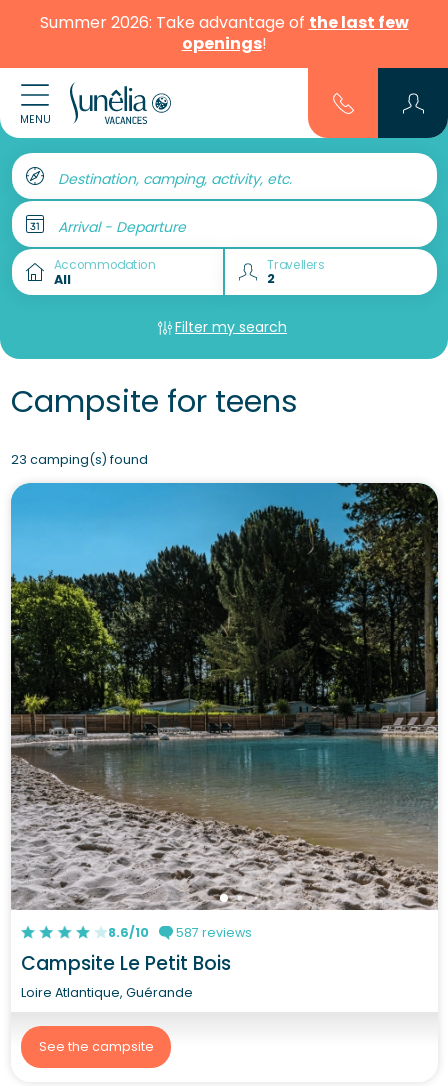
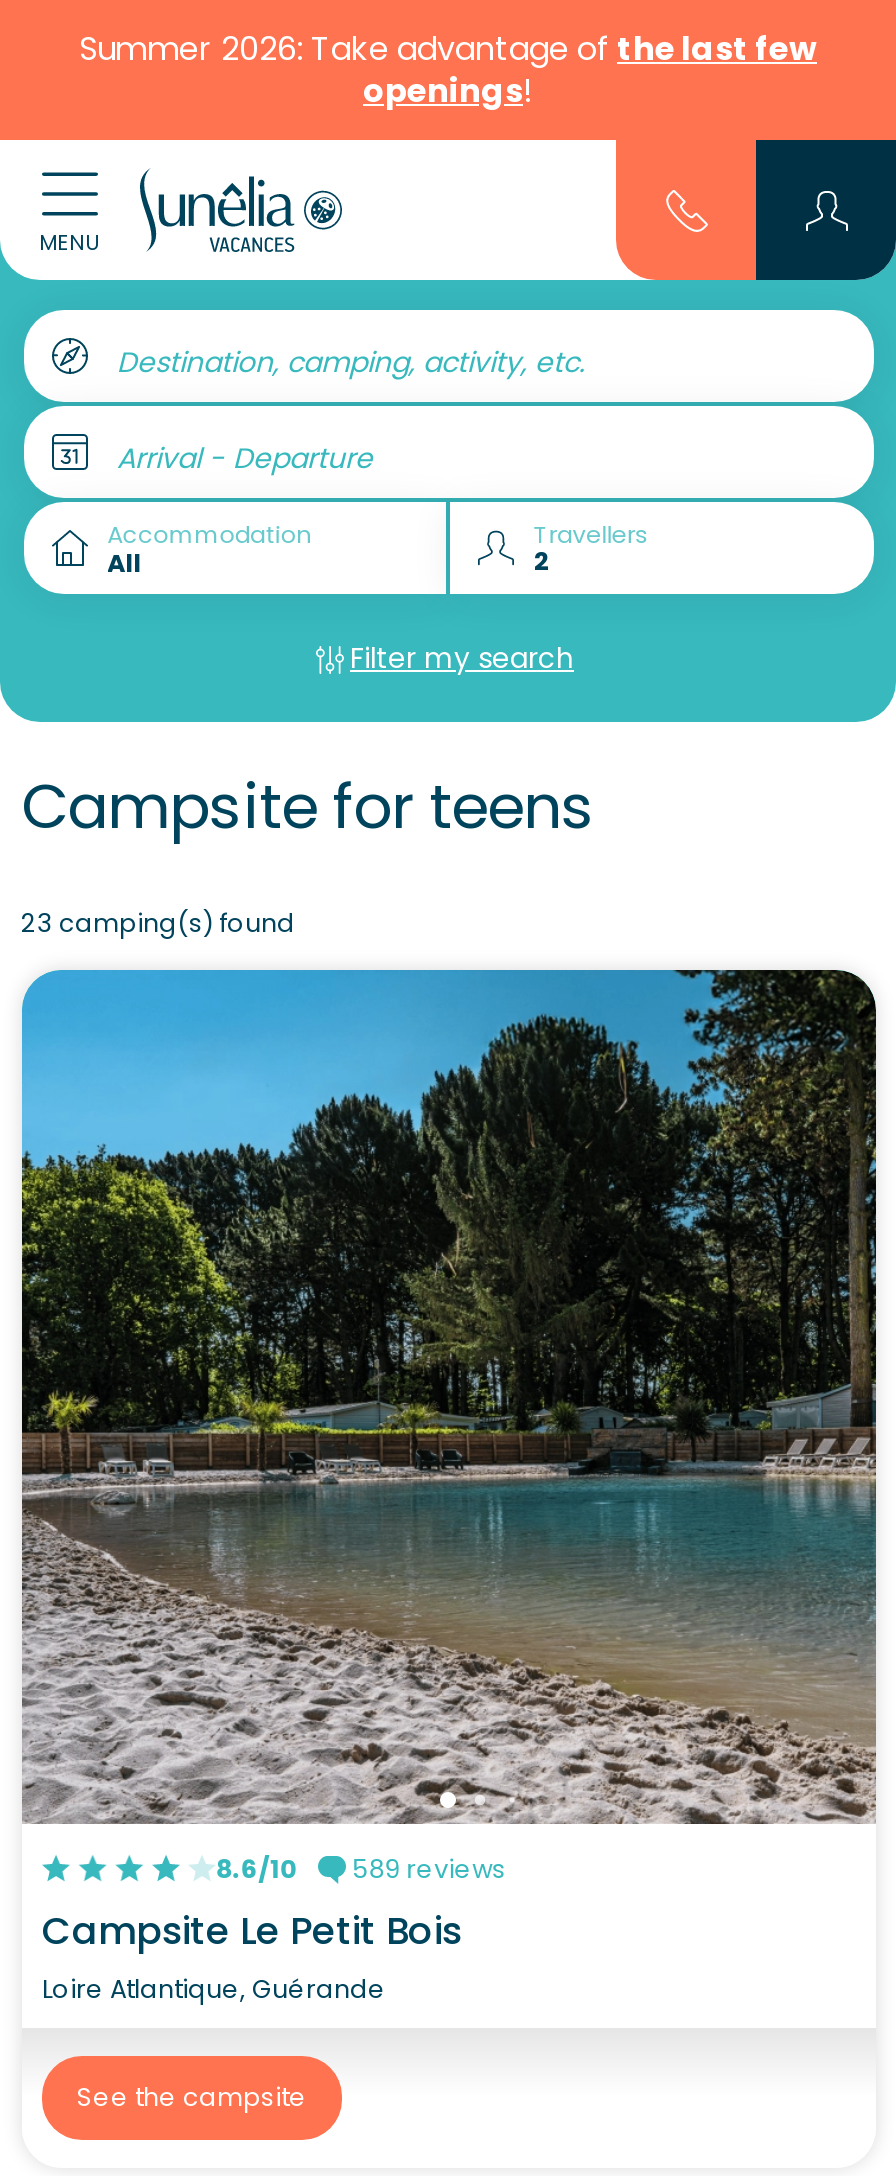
[108,923,252,940] 8.6/10 587 reviews -> [216,1851,506,1885] 8.6/10 589 reviews

